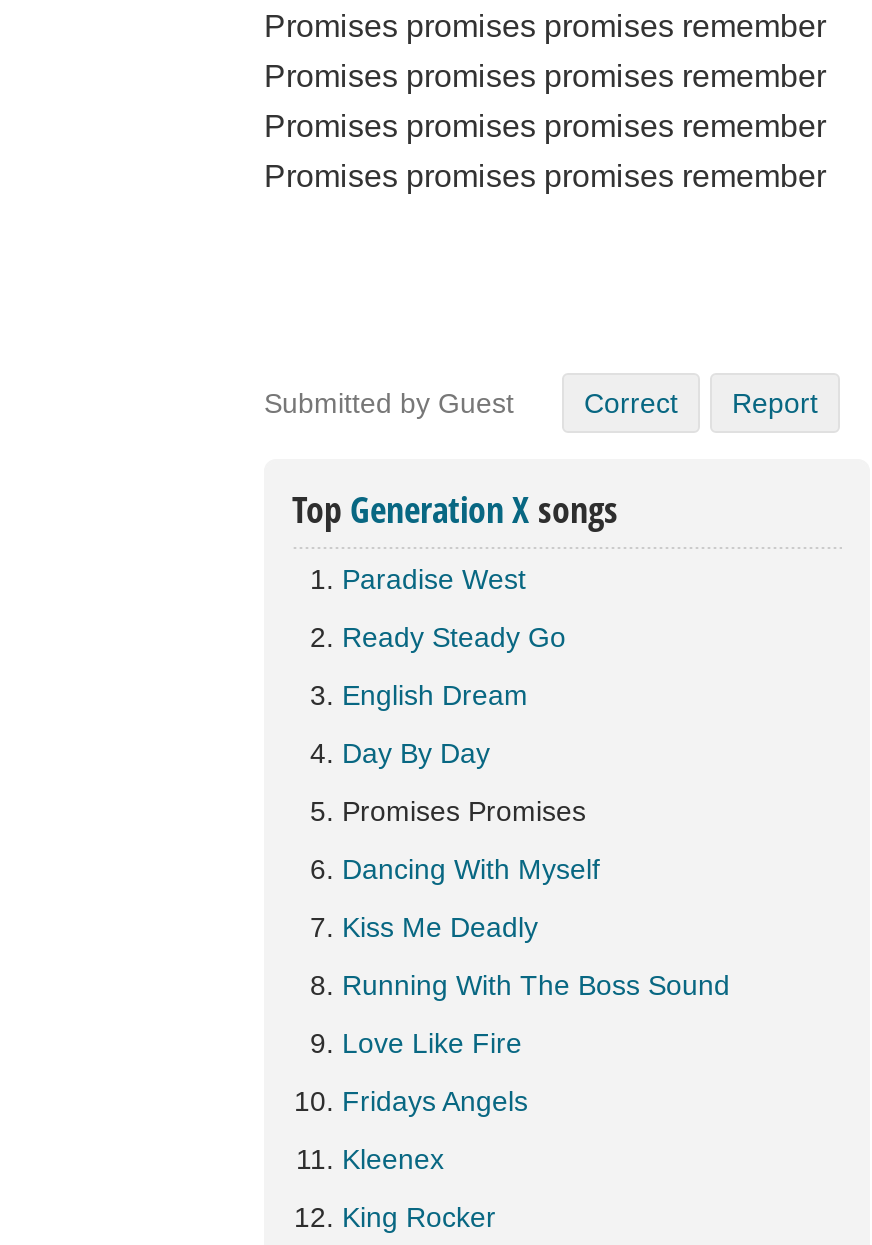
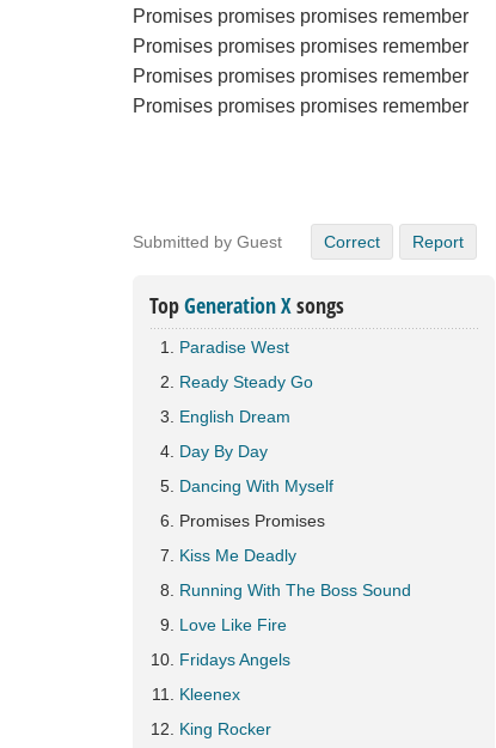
moved [342,795,586,827] -> [179,511,325,530]: Promises Promises
moved [342,853,600,885] -> [179,476,333,495]: Dancing With Myself

